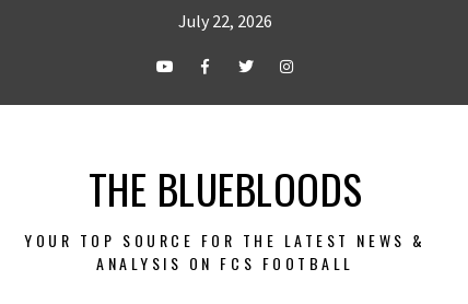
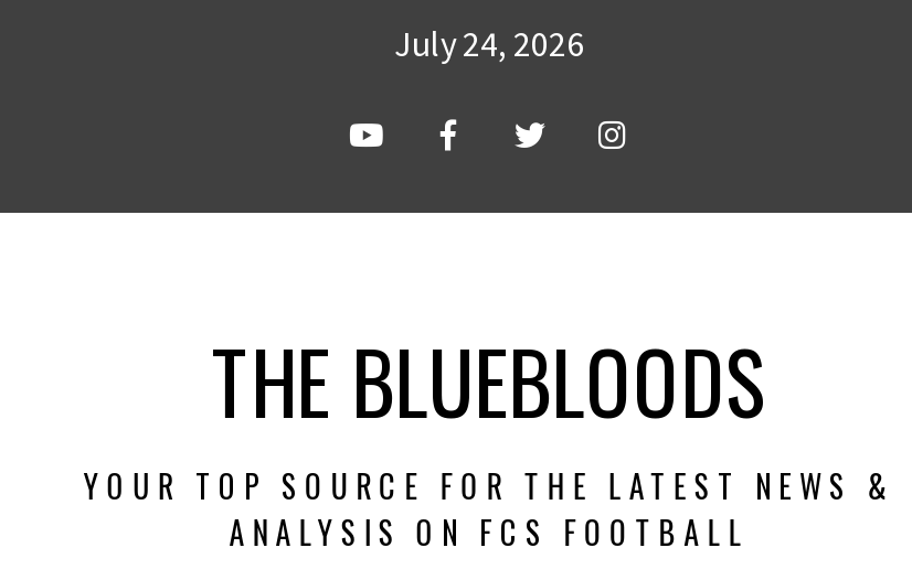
[178,10,272,32] July 22, 2026 -> [394,21,584,65] July 24, 2026

